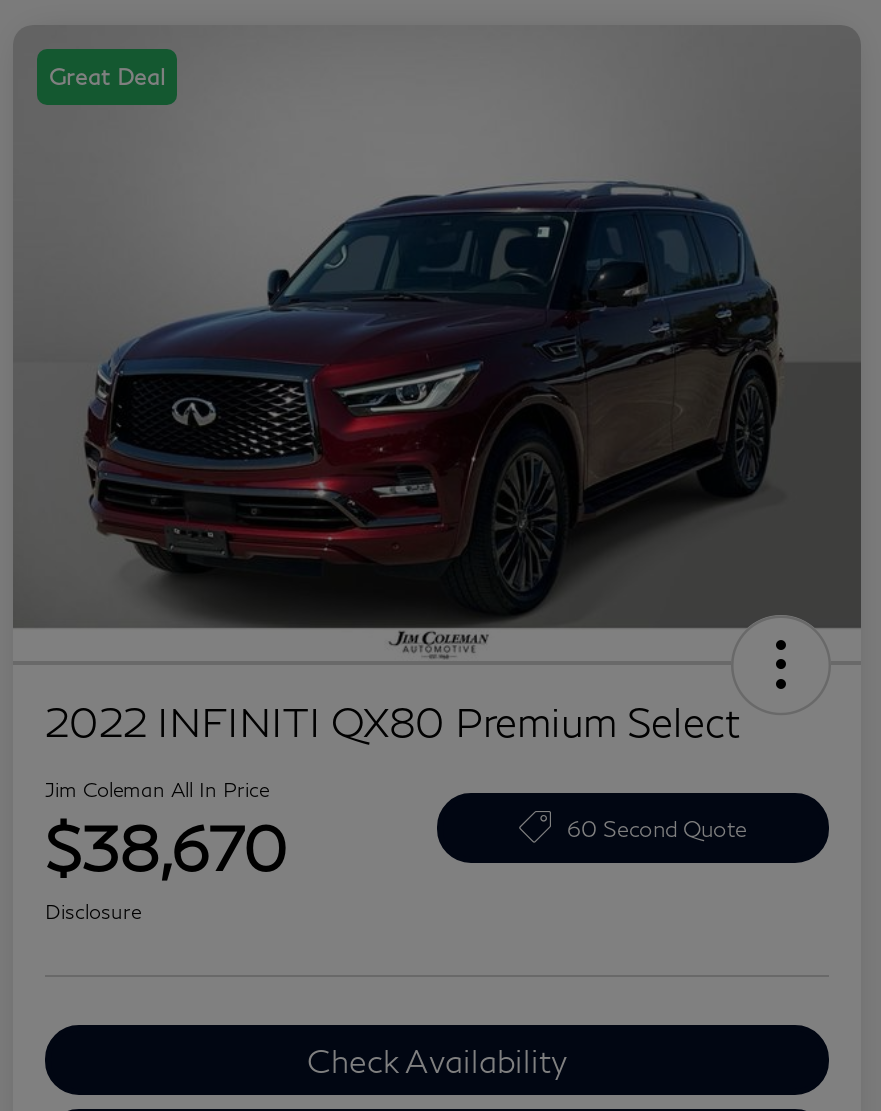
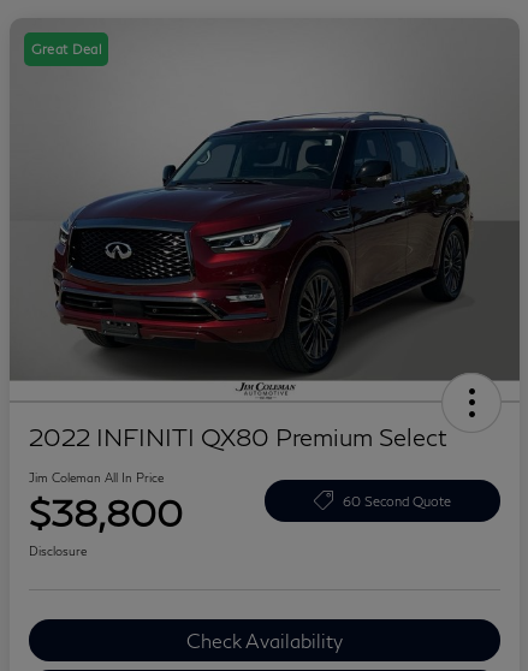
[45,811,287,883] $38,670 -> [29,491,183,534] $38,800

